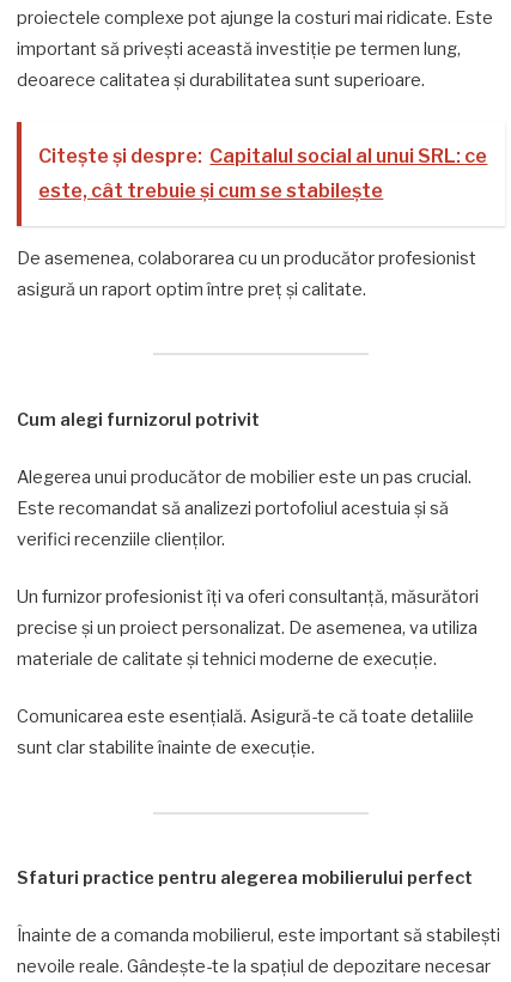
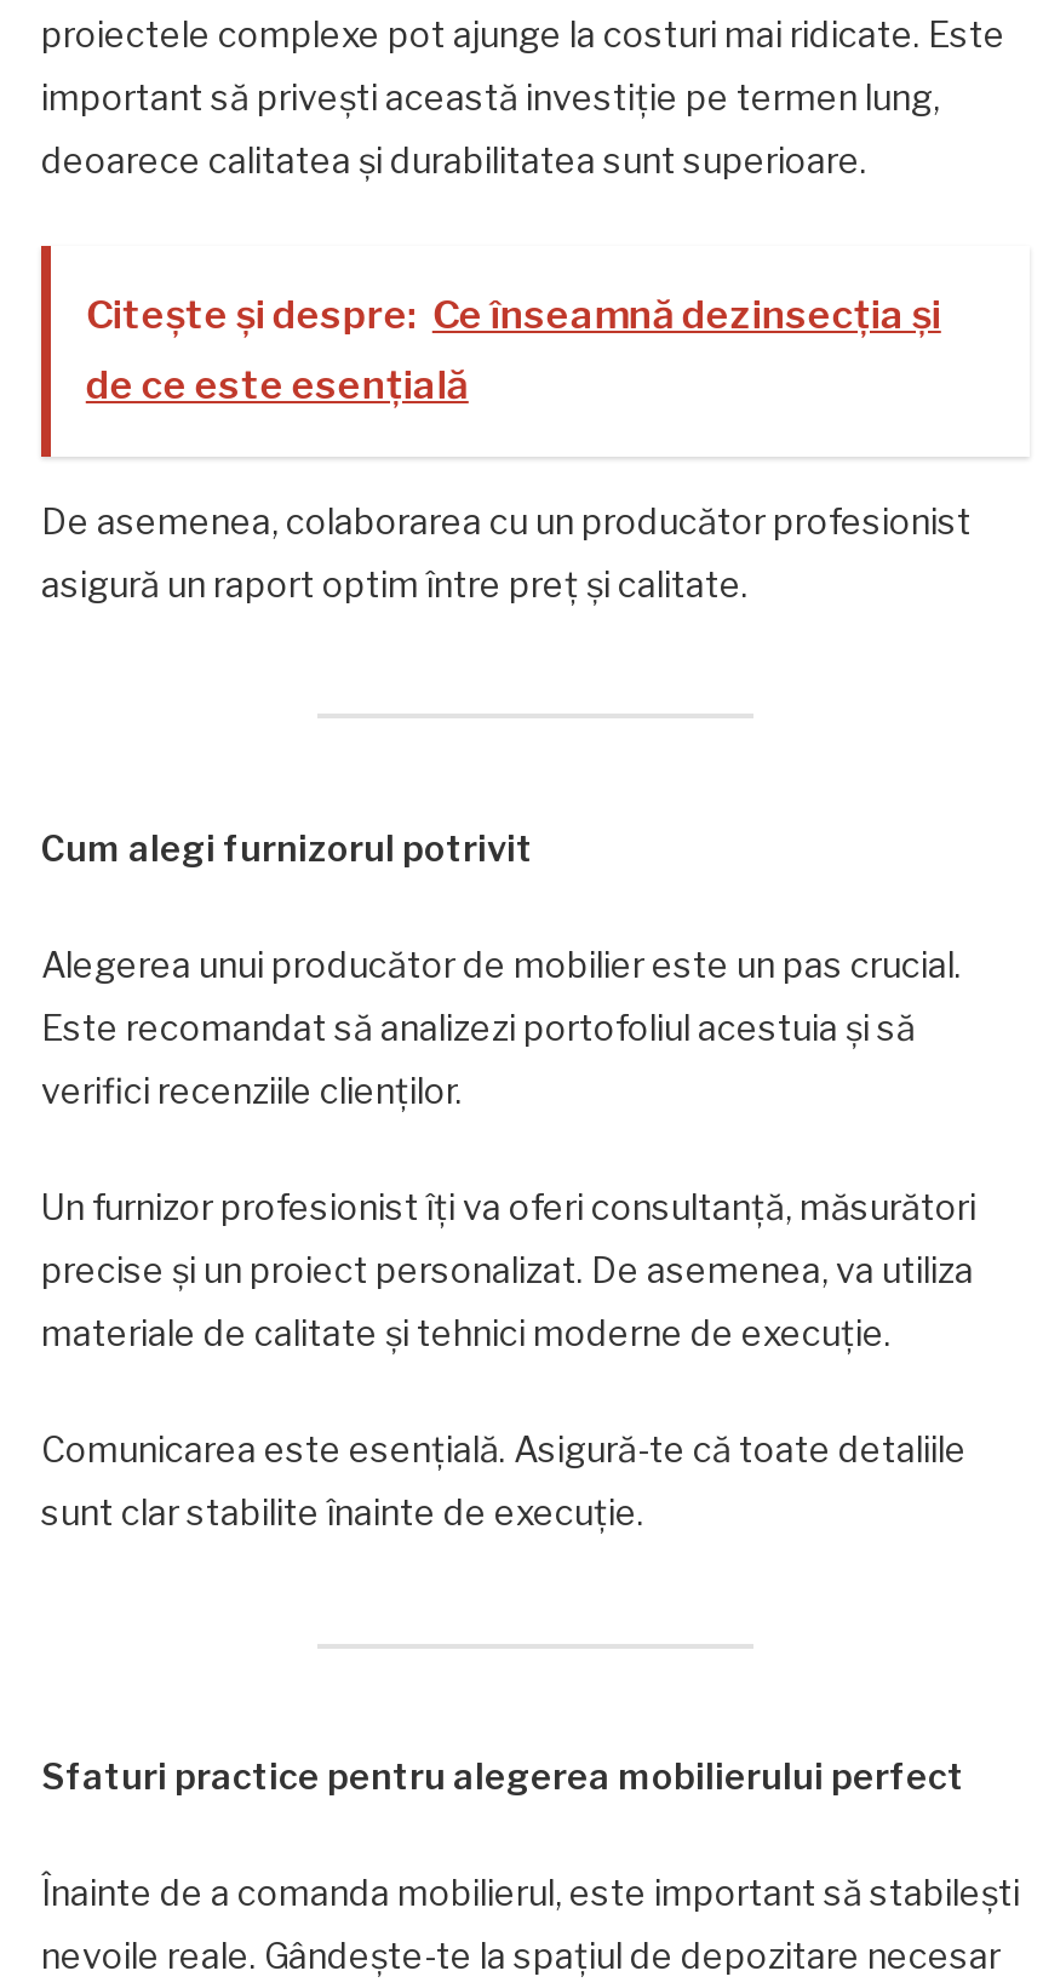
[39,145,488,168] Citește și despre: Capitalul social al unui SRL: ce -> [86,293,941,339] Citește și despre: Ce înseamnă dezinsecția și
[39,180,383,203] este, cât trebuie și cum se stabilește -> [86,363,469,409] de ce este esențială

